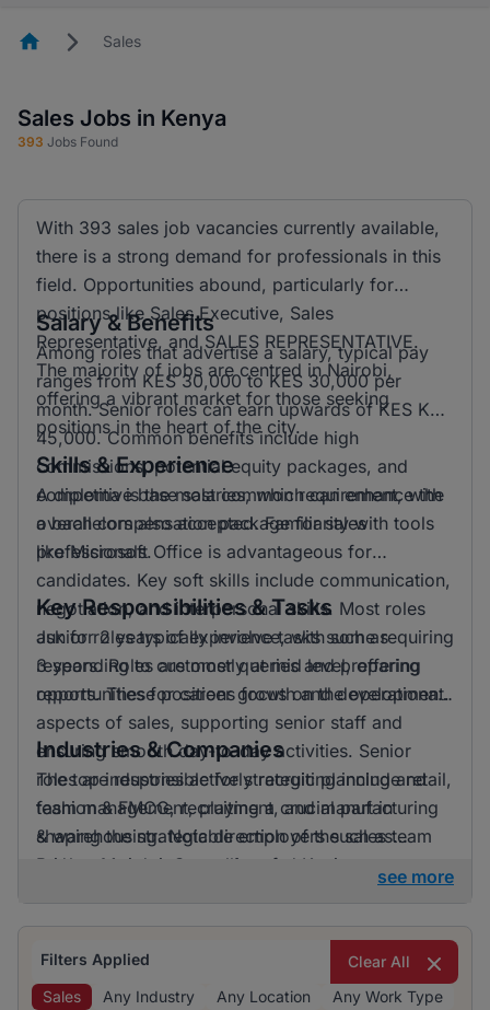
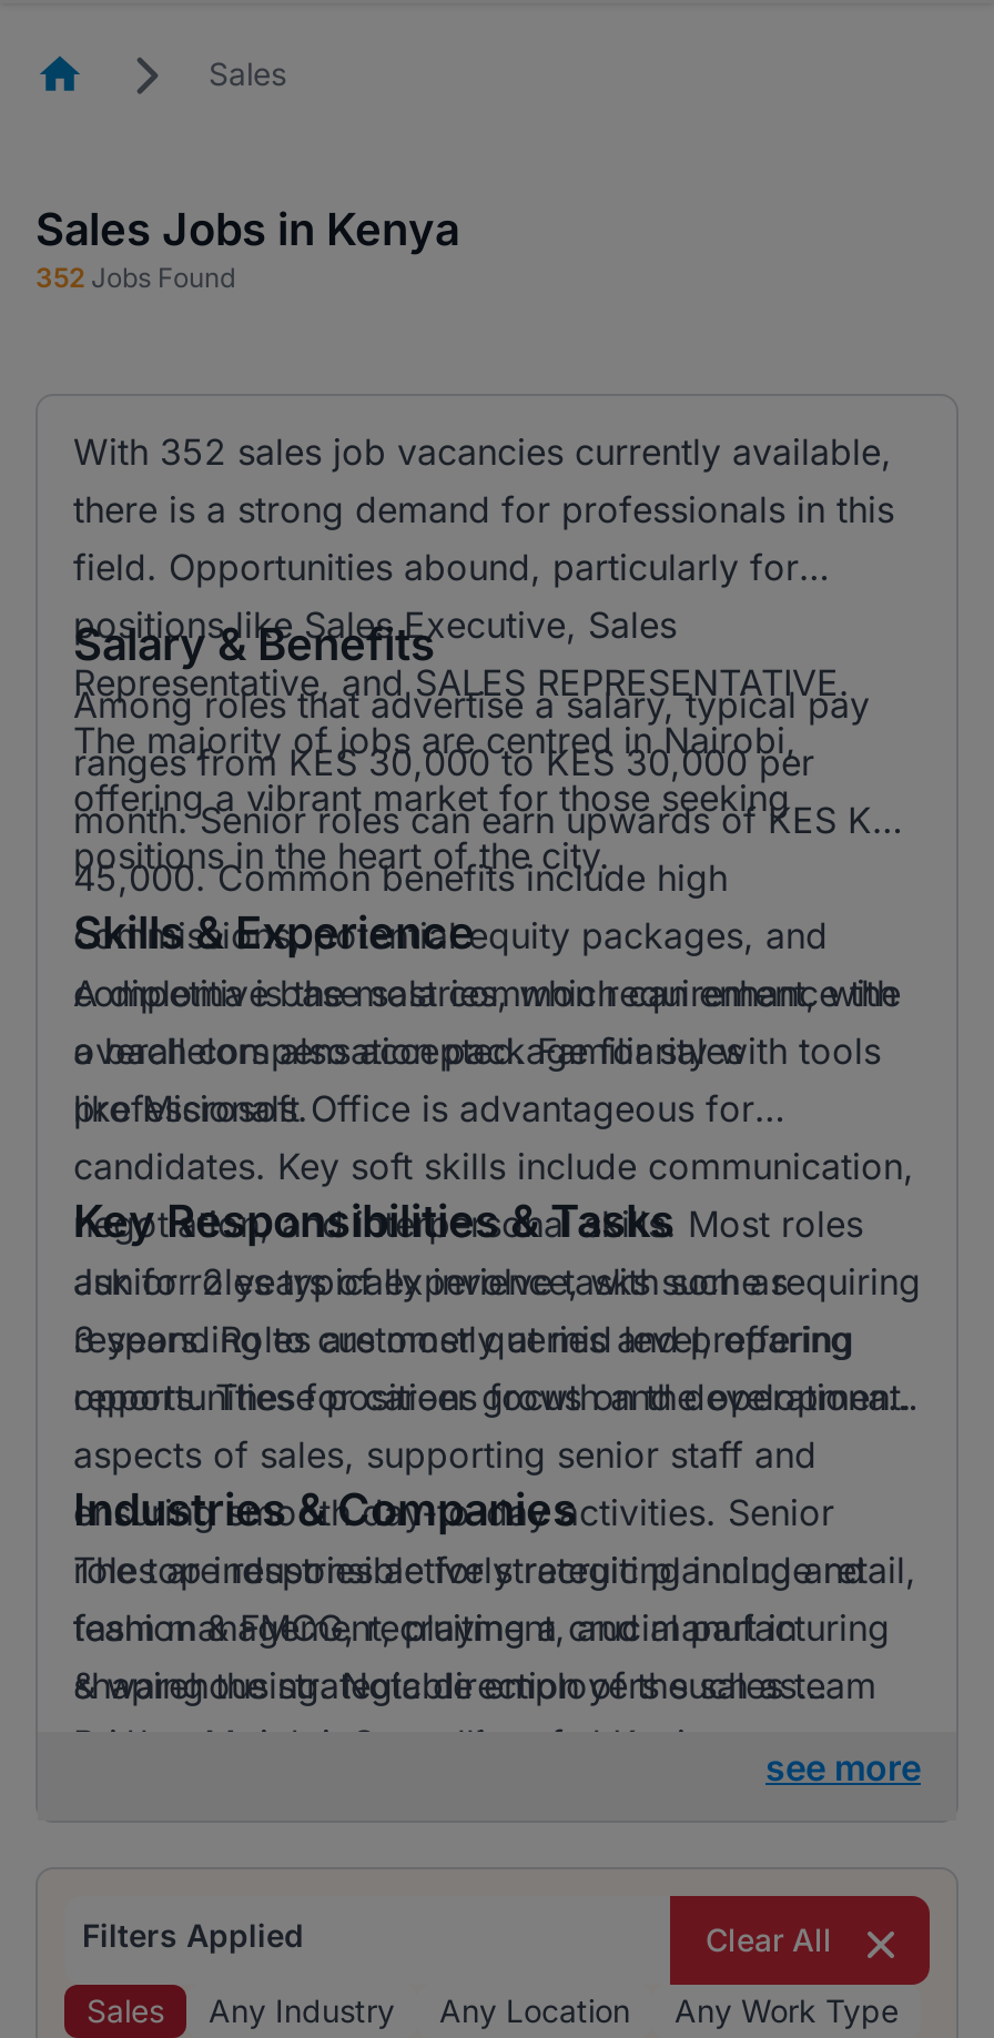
[17,133,118,150] 393 Jobs Found -> [35,261,235,294] 352 Jobs Found
[36,217,440,239] With 393 sales job vacancies currently available, -> [73,429,892,474] With 352 sales job vacancies currently available,

